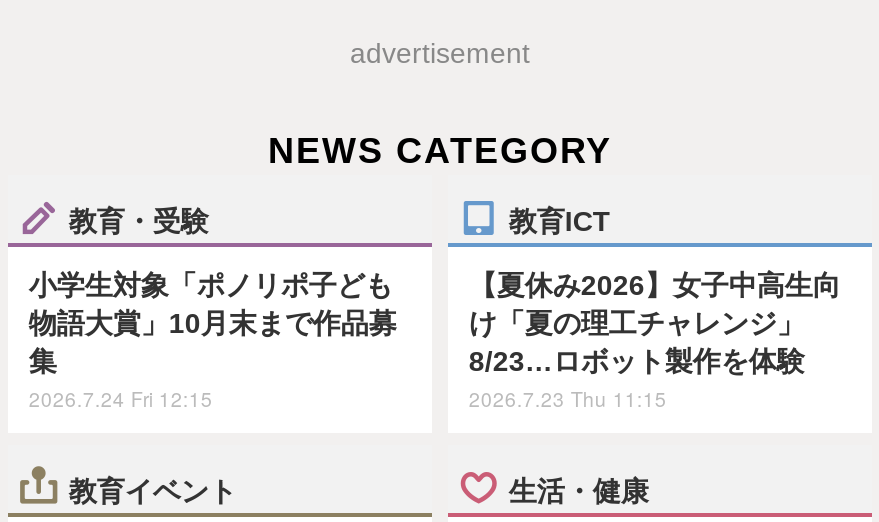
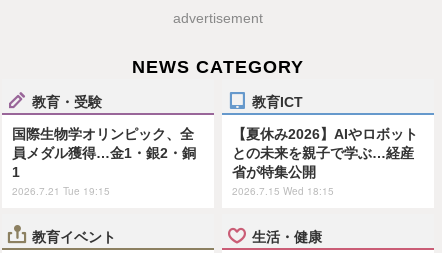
[29,268,397,412] 小学生対象「ポノリポ子ども | 物語大賞」10月末まで作品募 | 集 | 2026.7.24 Fri 12:15 -> [12,126,196,198] 国際生物学オリンピック、全 | 員メダル獲得…金1・銀2・銅 | 1 | 2026.7.21 Tue 19:15
[469,268,841,412] 【夏休み2026】女子中高生向 | け「夏の理工チャレンジ」 | 8/23…ロボット製作を体験 | 2026.7.23 Thu 11:15 -> [232,126,418,198] 【夏休み2026】AIやロボット | との未来を親子で学ぶ…経産 | 省が特集公開 | 2026.7.15 Wed 18:15

